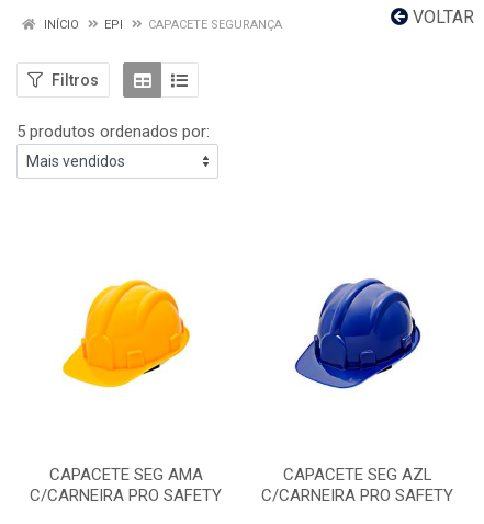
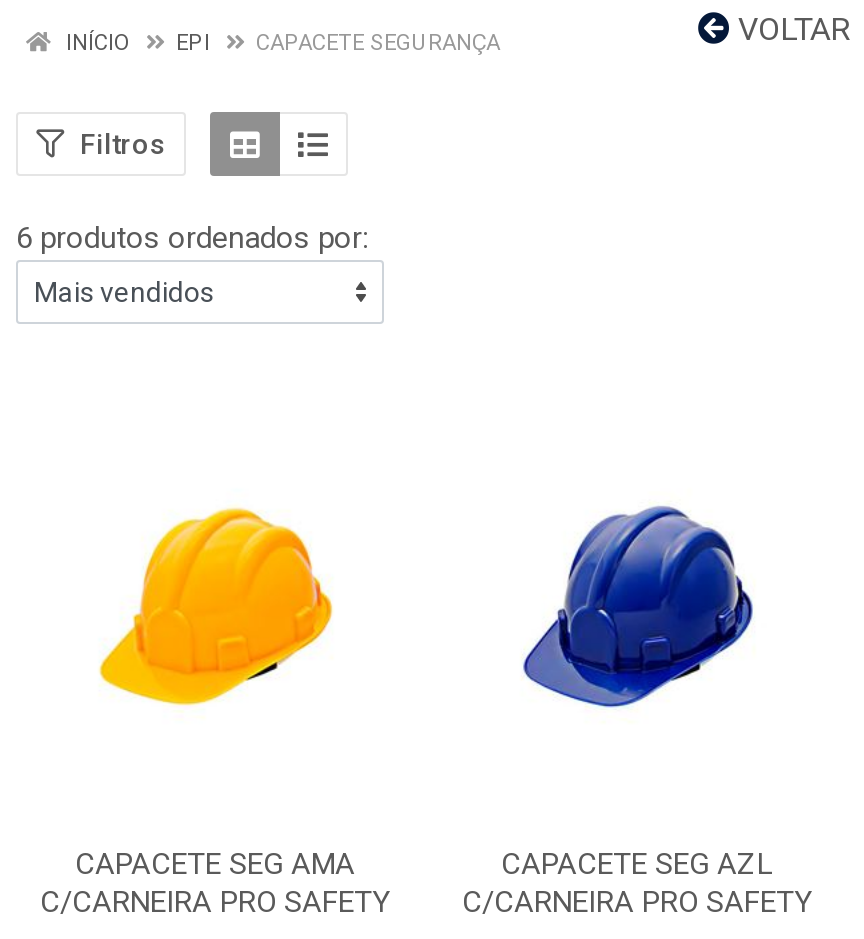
[16,122,210,141] 5 produtos ordenados por: -> [16,220,368,256] 6 produtos ordenados por:

